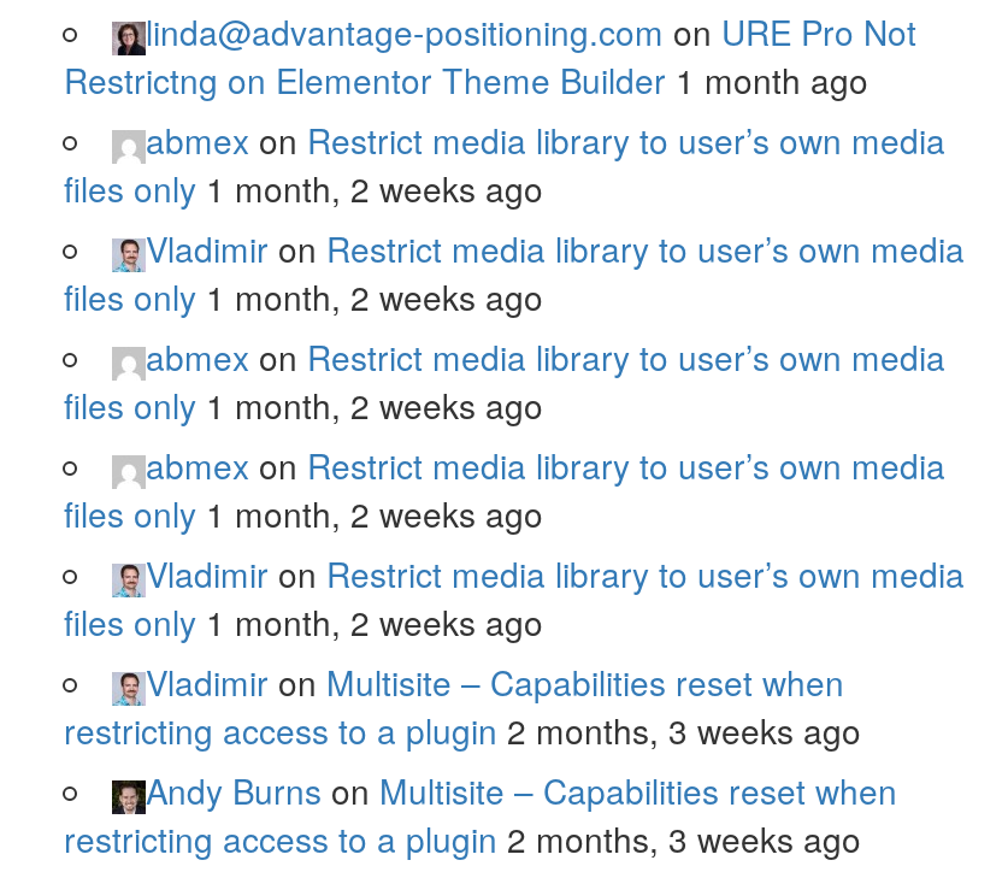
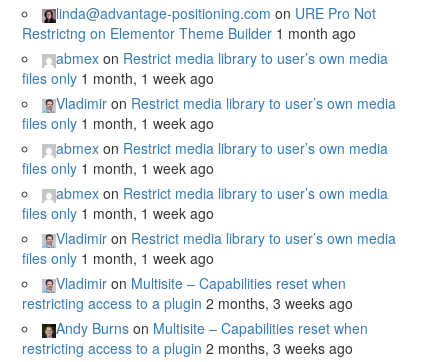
[64,165,543,213] files only 1 month, 2 weeks ago -> [22,68,214,88] files only 1 month, 1 week ago
[64,273,543,321] files only 1 month, 2 weeks ago -> [22,113,214,133] files only 1 month, 1 week ago
[64,382,543,430] files only 1 month, 2 weeks ago -> [22,158,214,178] files only 1 month, 1 week ago
[64,490,543,538] files only 1 month, 2 weeks ago -> [22,203,214,223] files only 1 month, 1 week ago
[64,598,543,647] files only 1 month, 2 weeks ago -> [22,248,214,268] files only 1 month, 1 week ago

